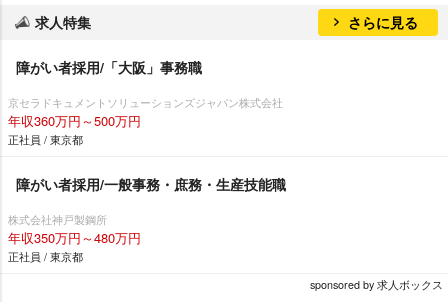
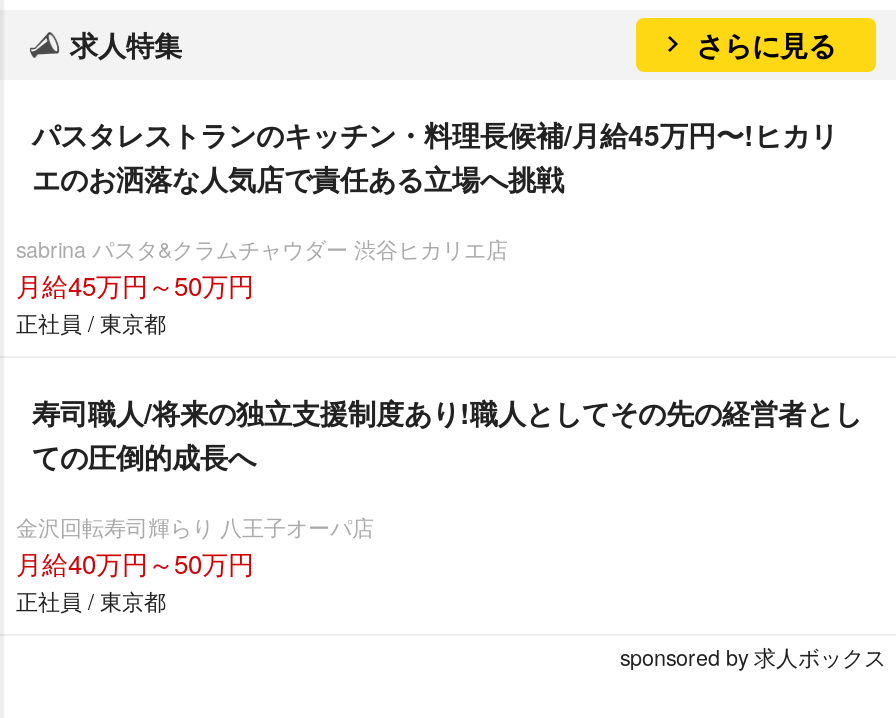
[16,57,202,77] 障がい者採用/「大阪」事務職 -> [32,114,838,198] パスタレストランのキッチン・料理長候補/月給45万円〜!ヒカリ | エのお洒落な人気店で責任ある立場へ挑戦
[8,95,283,130] 京セラドキュメントソリューションズジャパン株式会社 | 年収360万円～500万円 -> [16,234,508,304] sabrina パスタ&クラムチャウダー 渋谷ヒカリエ店 | 月給45万円～50万円
[16,174,286,194] 障がい者採用/一般事務・庶務・生産技能職 -> [32,392,862,476] 寿司職人/将来の独立支援制度あり!職人としてその先の経営者とし | ての圧倒的成長へ
[8,212,141,247] 株式会社神戸製鋼所 | 年収350万円～480万円 -> [16,512,374,582] 金沢回転寿司輝らり 八王子オーパ店 | 月給40万円～50万円

